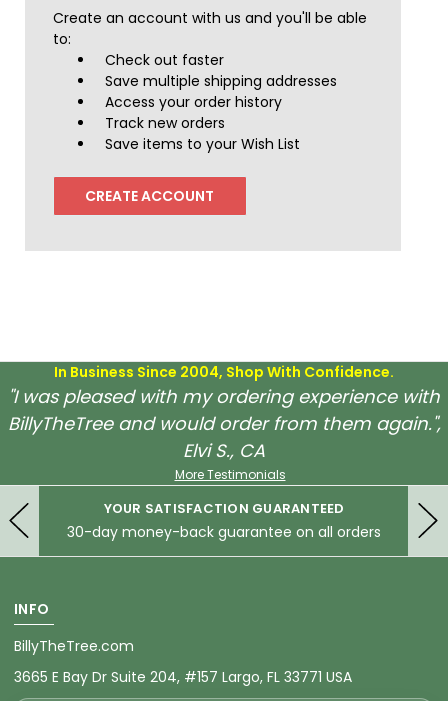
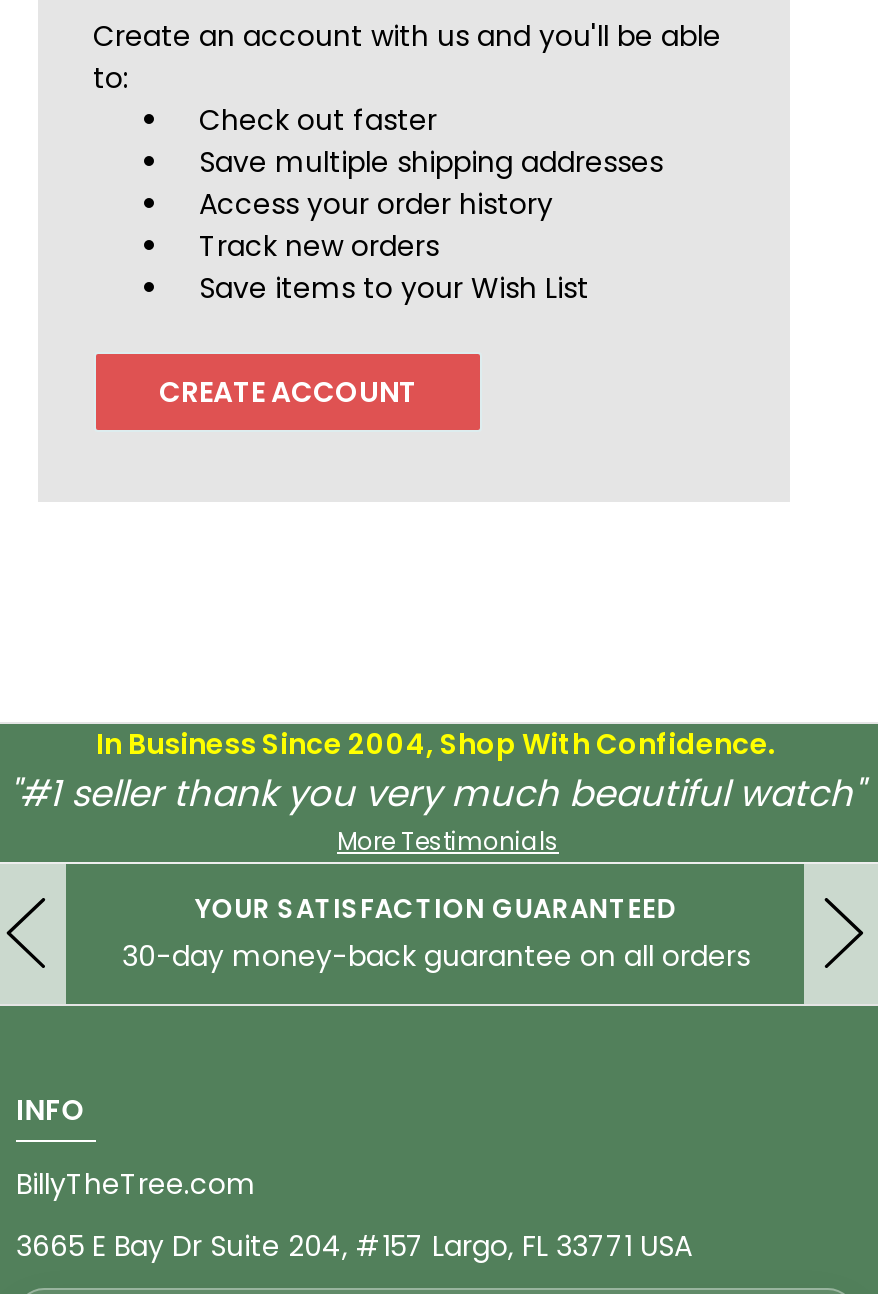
[7,384,440,463] "I was pleased with my ordering experience with | BillyTheTree and would order from them again.", | Elvi S., CA -> [9,768,863,818] "#1 seller thank you very much beautiful watch"

